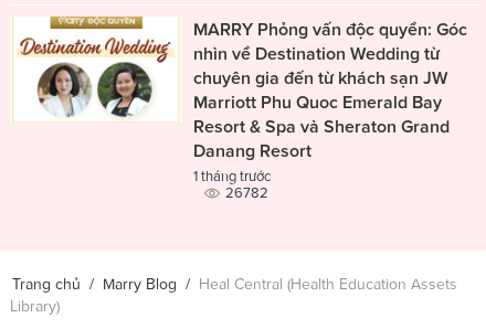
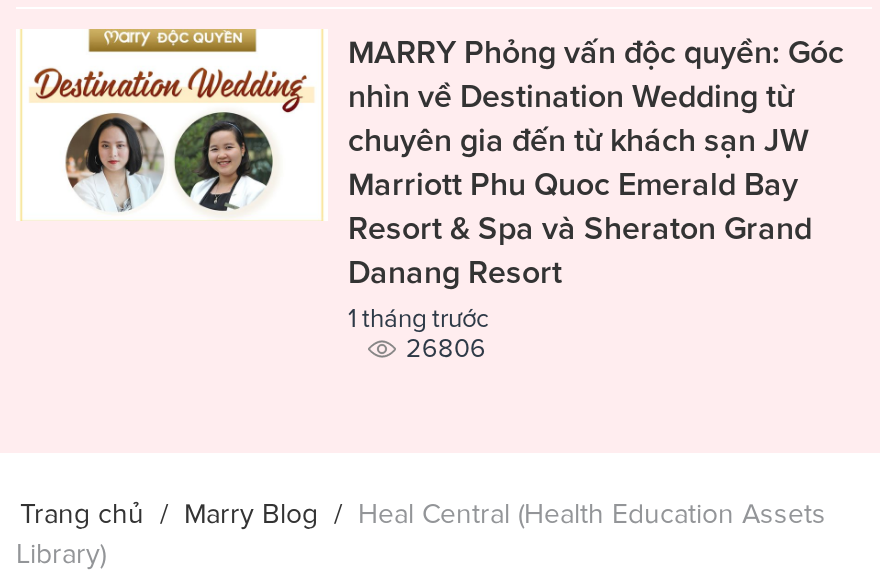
[225,185,268,201] 26782 -> [406,334,486,364] 26806

